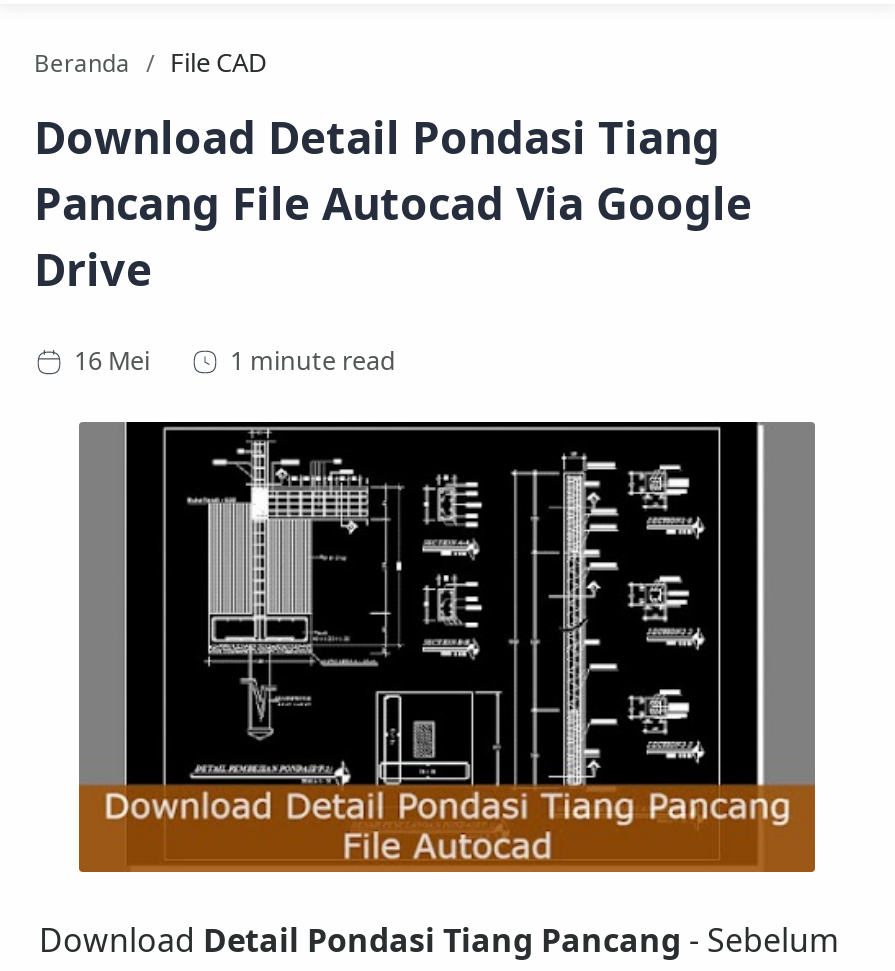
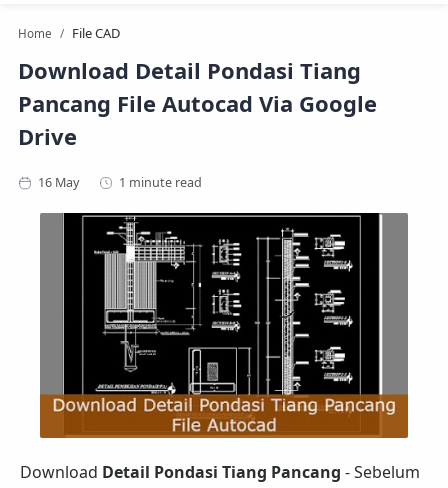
[34,46,130,78] Beranda -> [17,25,51,41] Home

